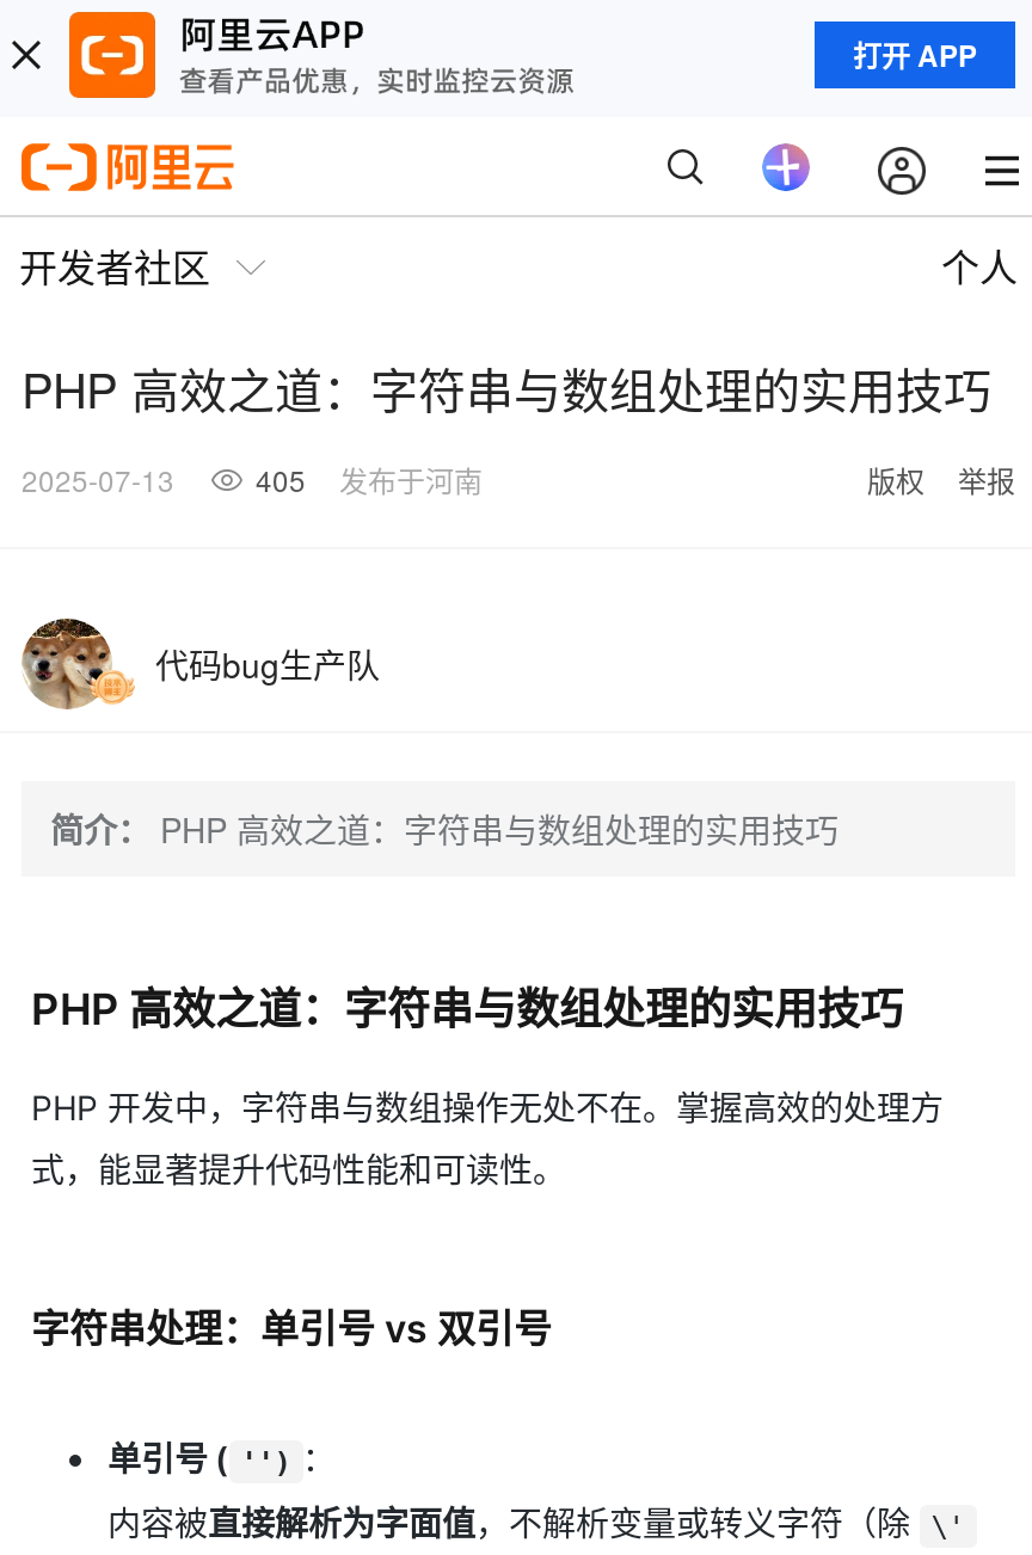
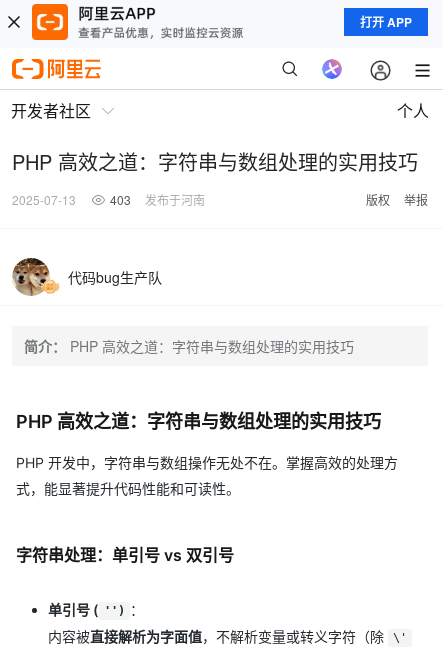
[21,459,483,499] 2025-07-13 405 发布于河南 -> [12,191,205,208] 2025-07-13 403 发布于河南

